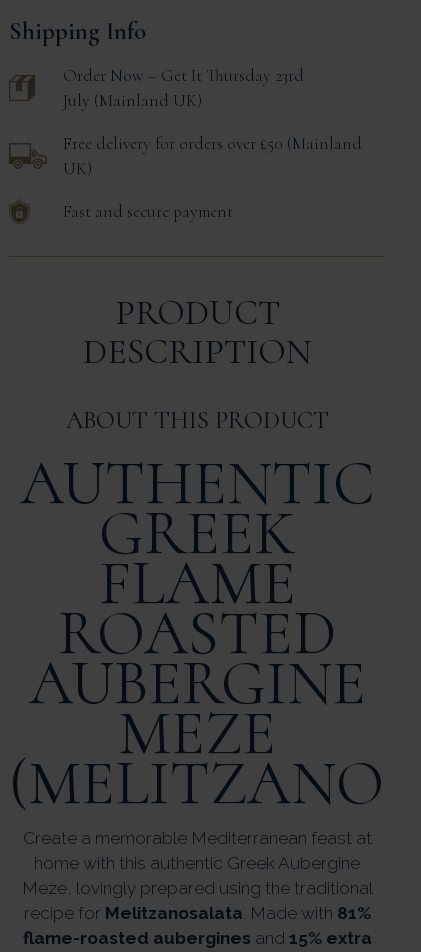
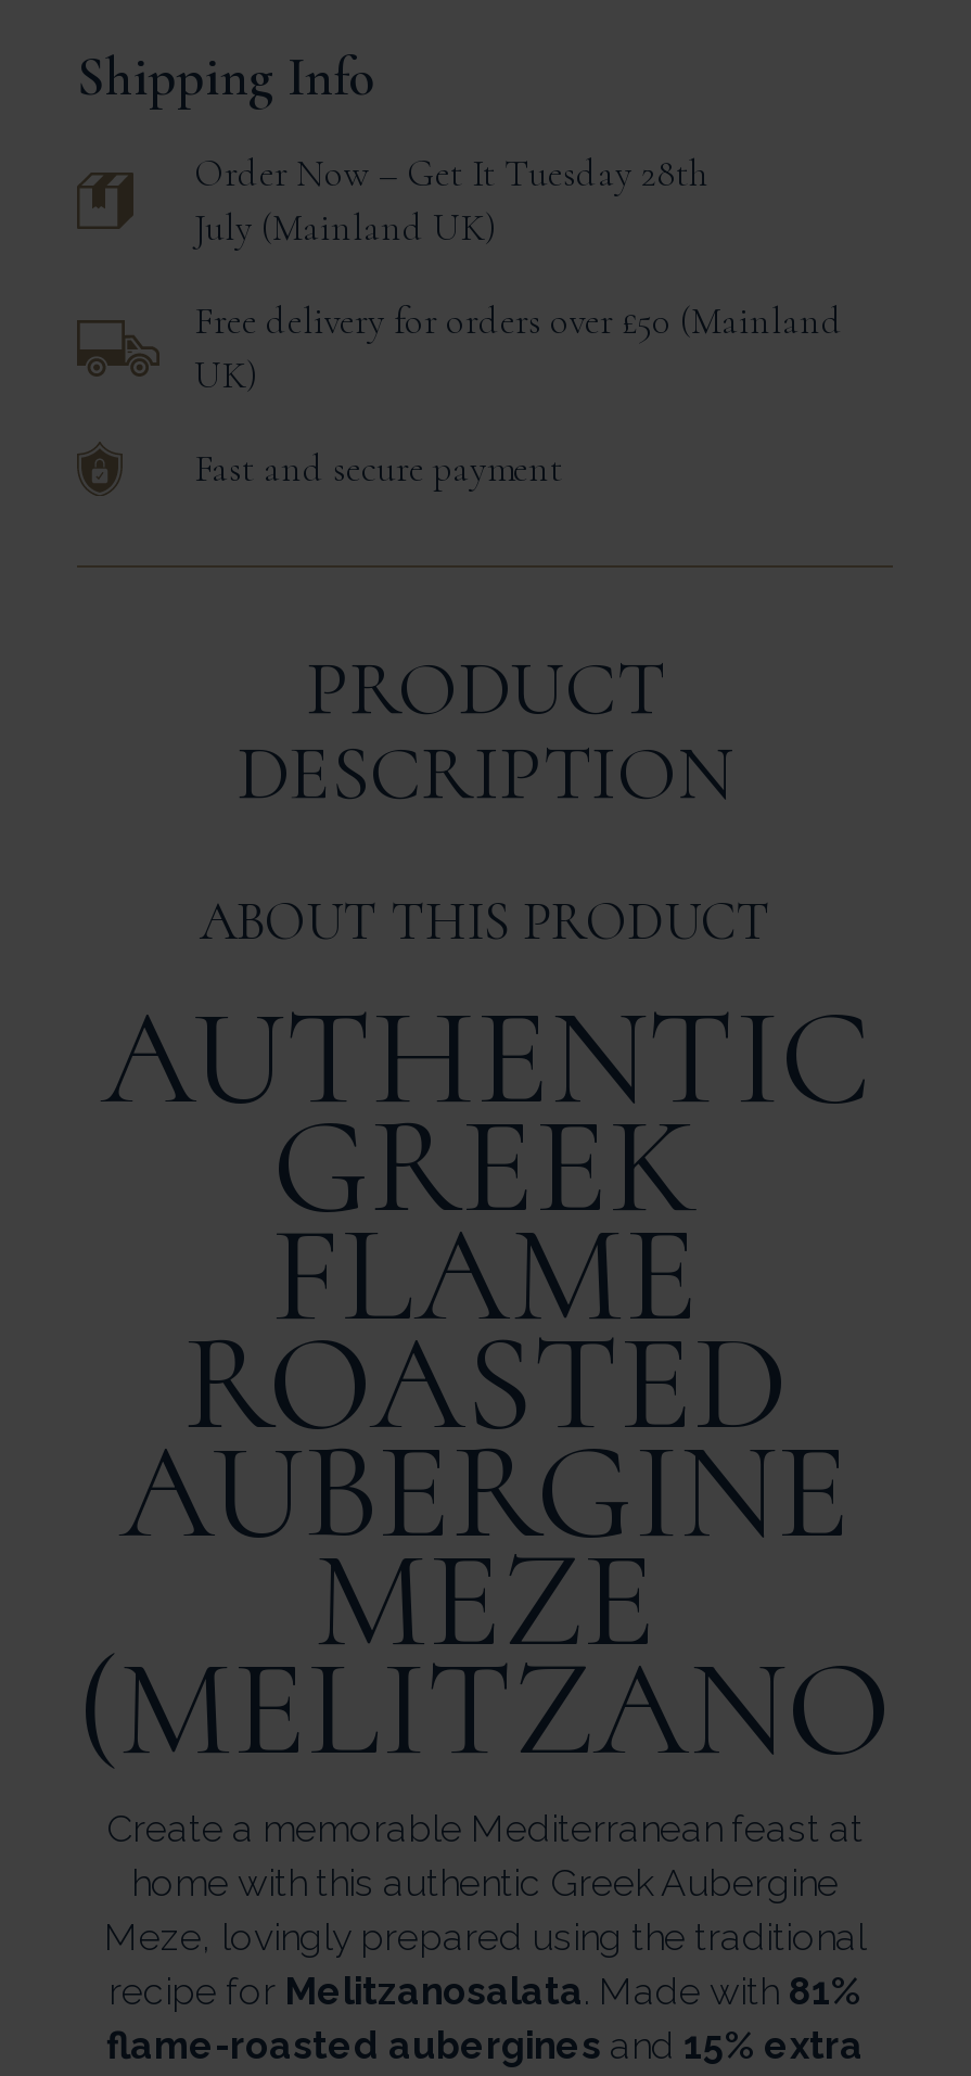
[63,65,304,86] Order Now – Get It Thursday 23rd -> [194,151,711,196] Order Now – Get It Tuesday 28th

